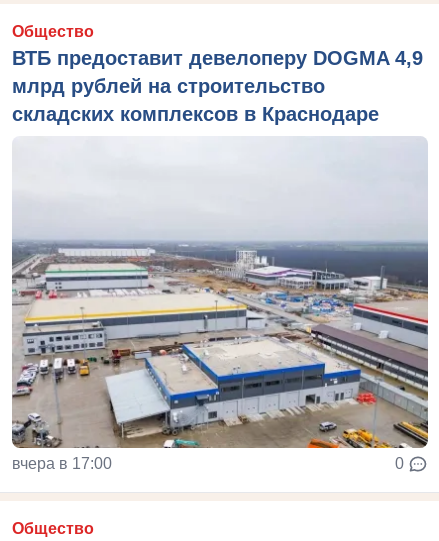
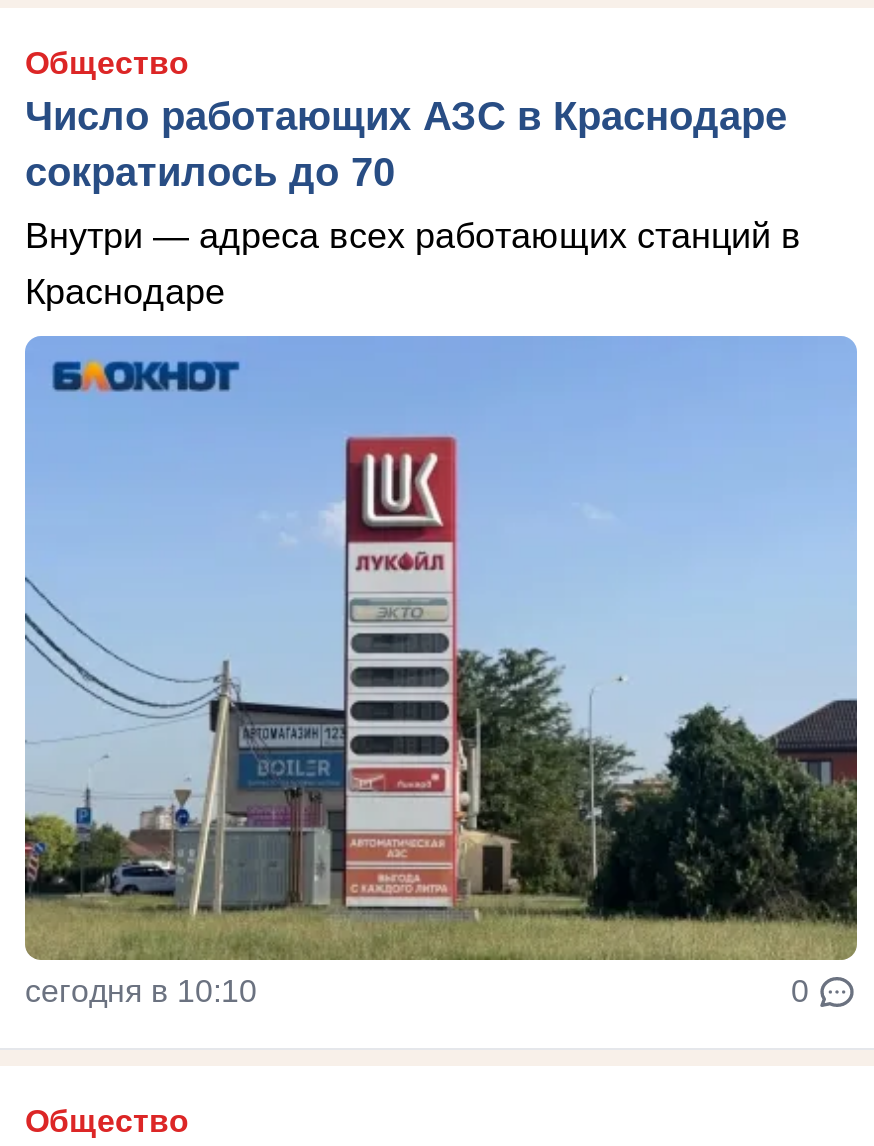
[12,47,423,125] ВТБ предоставит девелоперу DOGMA 4,9 | млрд рублей на строительство | складских комплексов в Краснодаре -> [25,95,801,313] Число работающих АЗС в Краснодаре | сократилось до 70 | Внутри — адреса всех работающих станций в | Краснодаре
[11,137,429,472] [image] | вчера в 17:00 -> [25,336,857,1009] [image] | сегодня в 10:10

